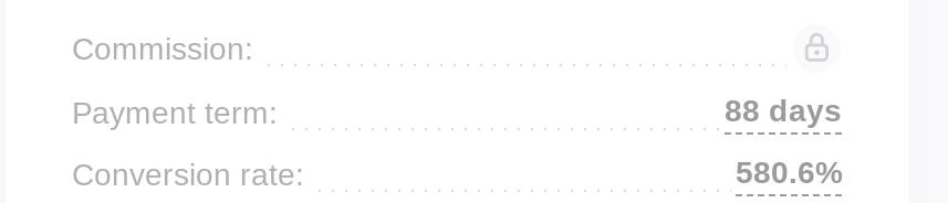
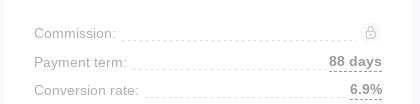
[736,154,842,190] 580.6% -> [350,81,382,97] 6.9%

